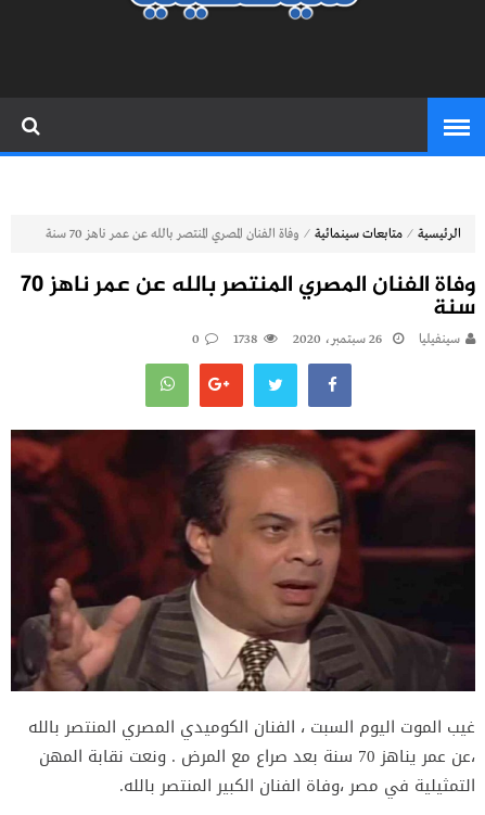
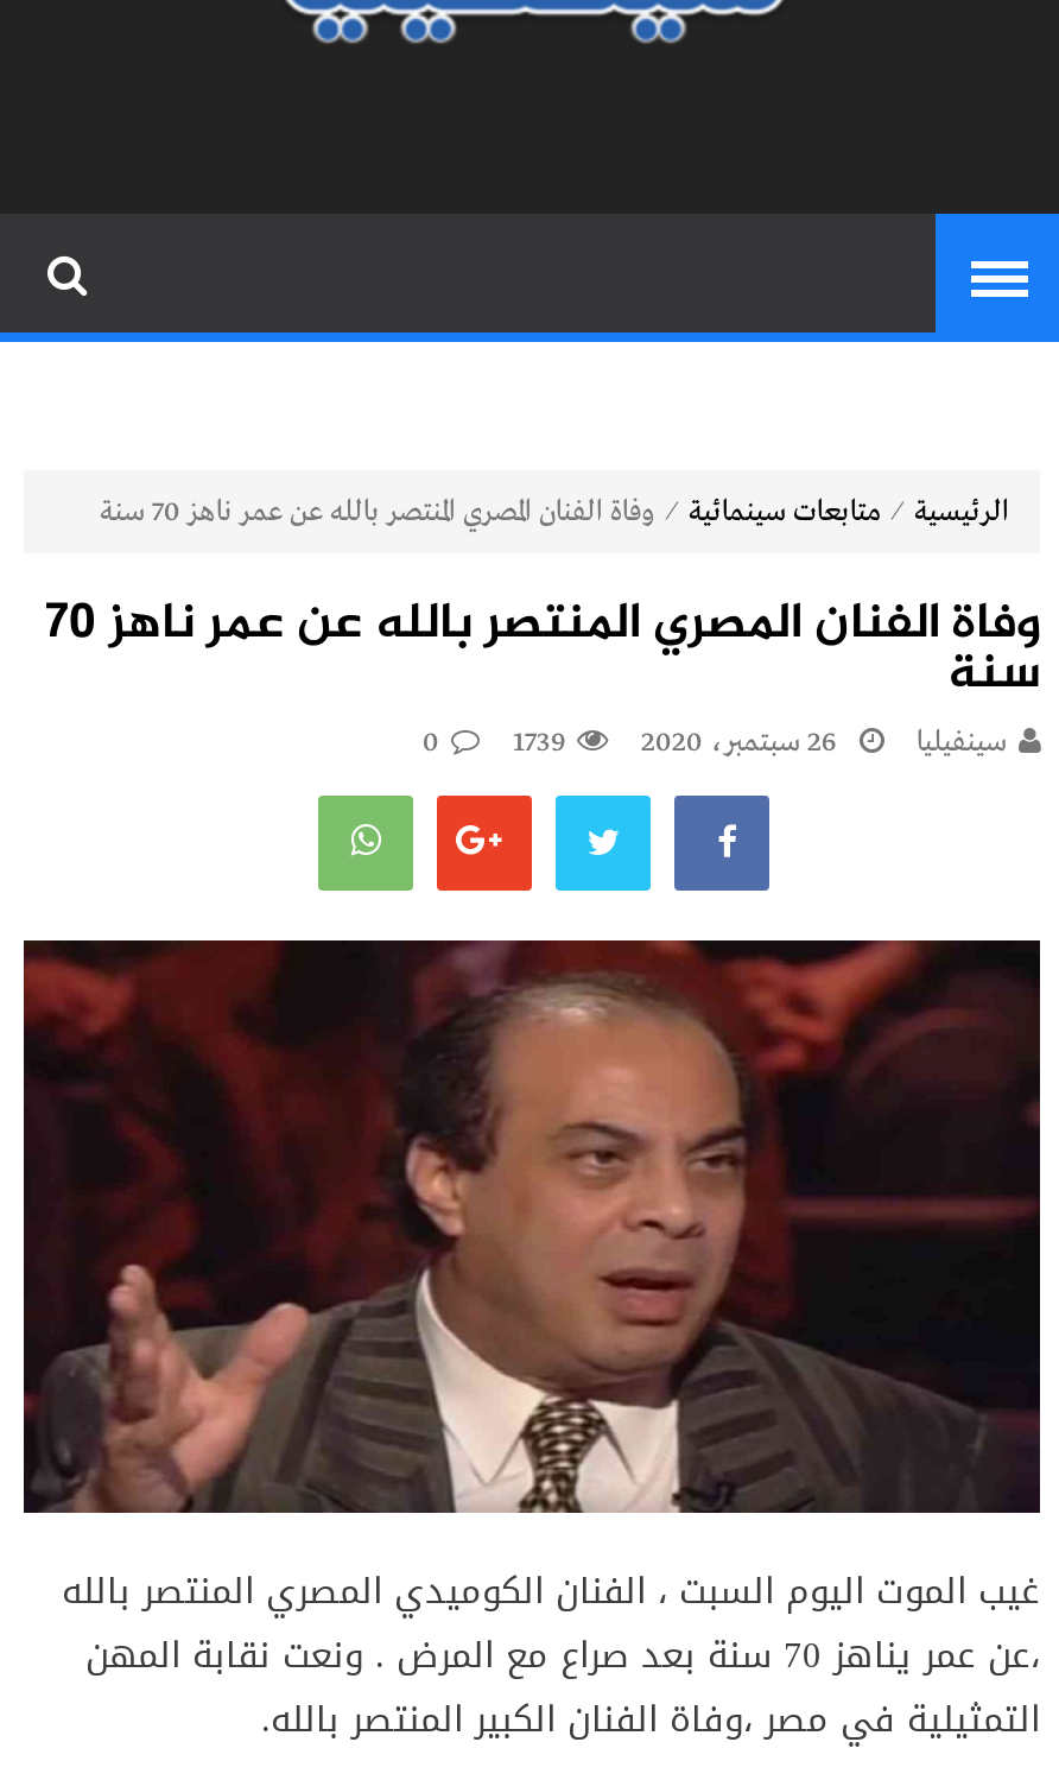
[192,331,258,348] 0 1738 -> [423,724,565,762] 0 1739

